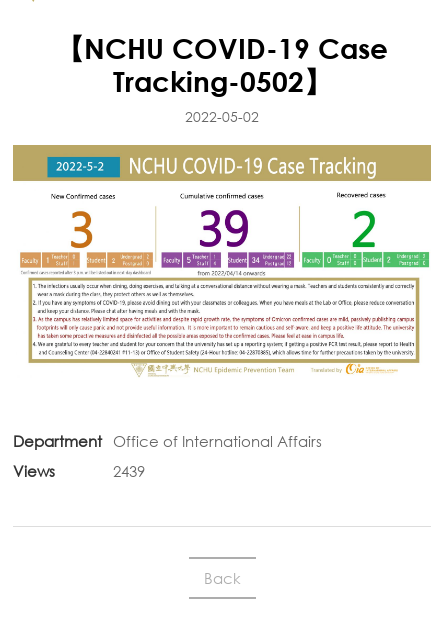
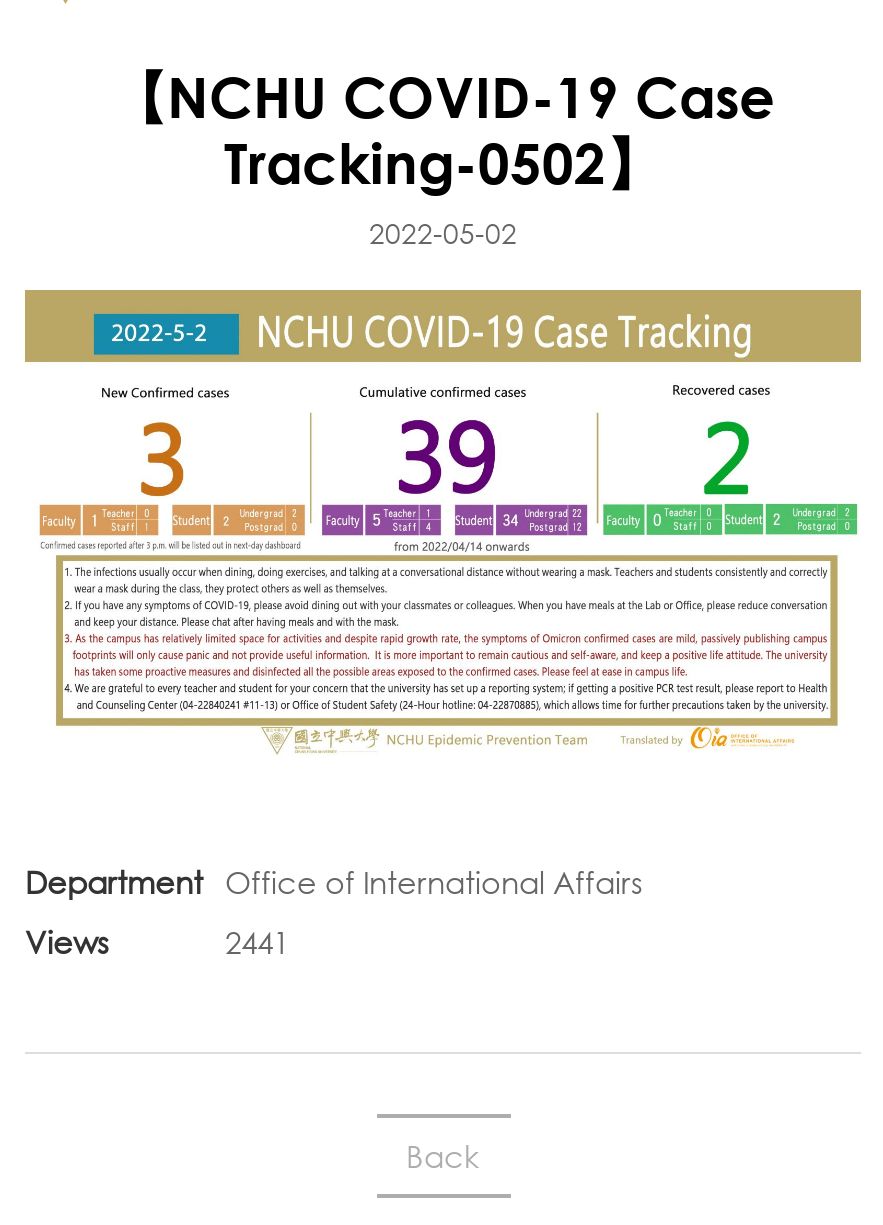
[113,462,145,480] 2439 -> [225,923,289,959] 2441

